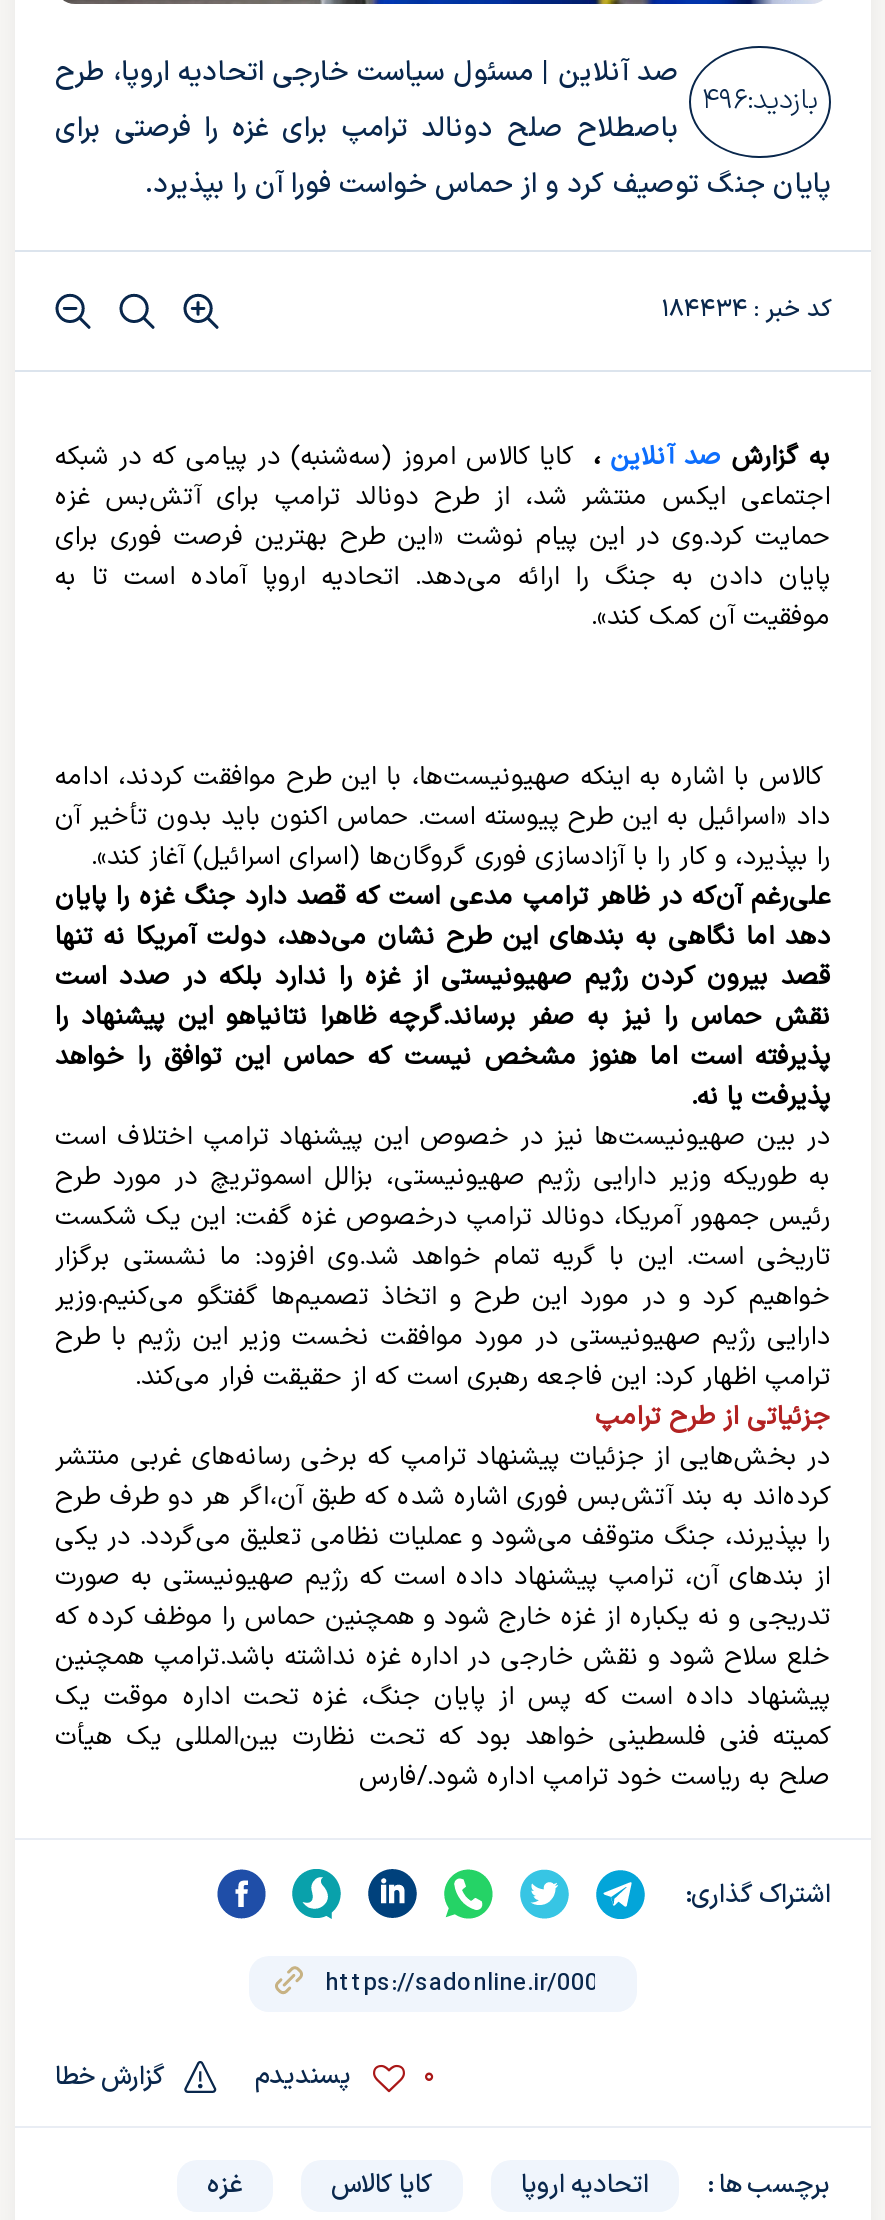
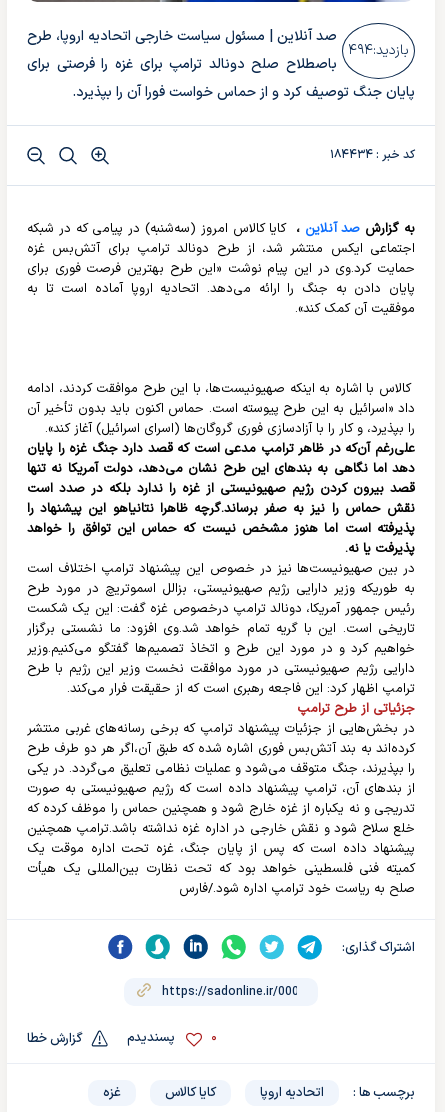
[701,79,819,121] بازدید:۴۹۶ -> [348,40,409,61] بازدید:۴۹۴

